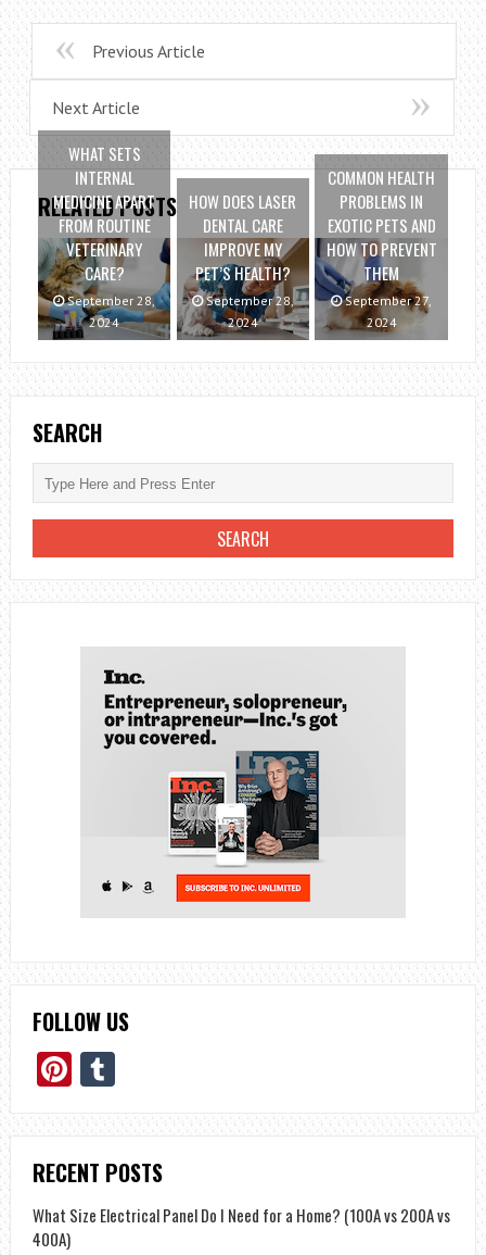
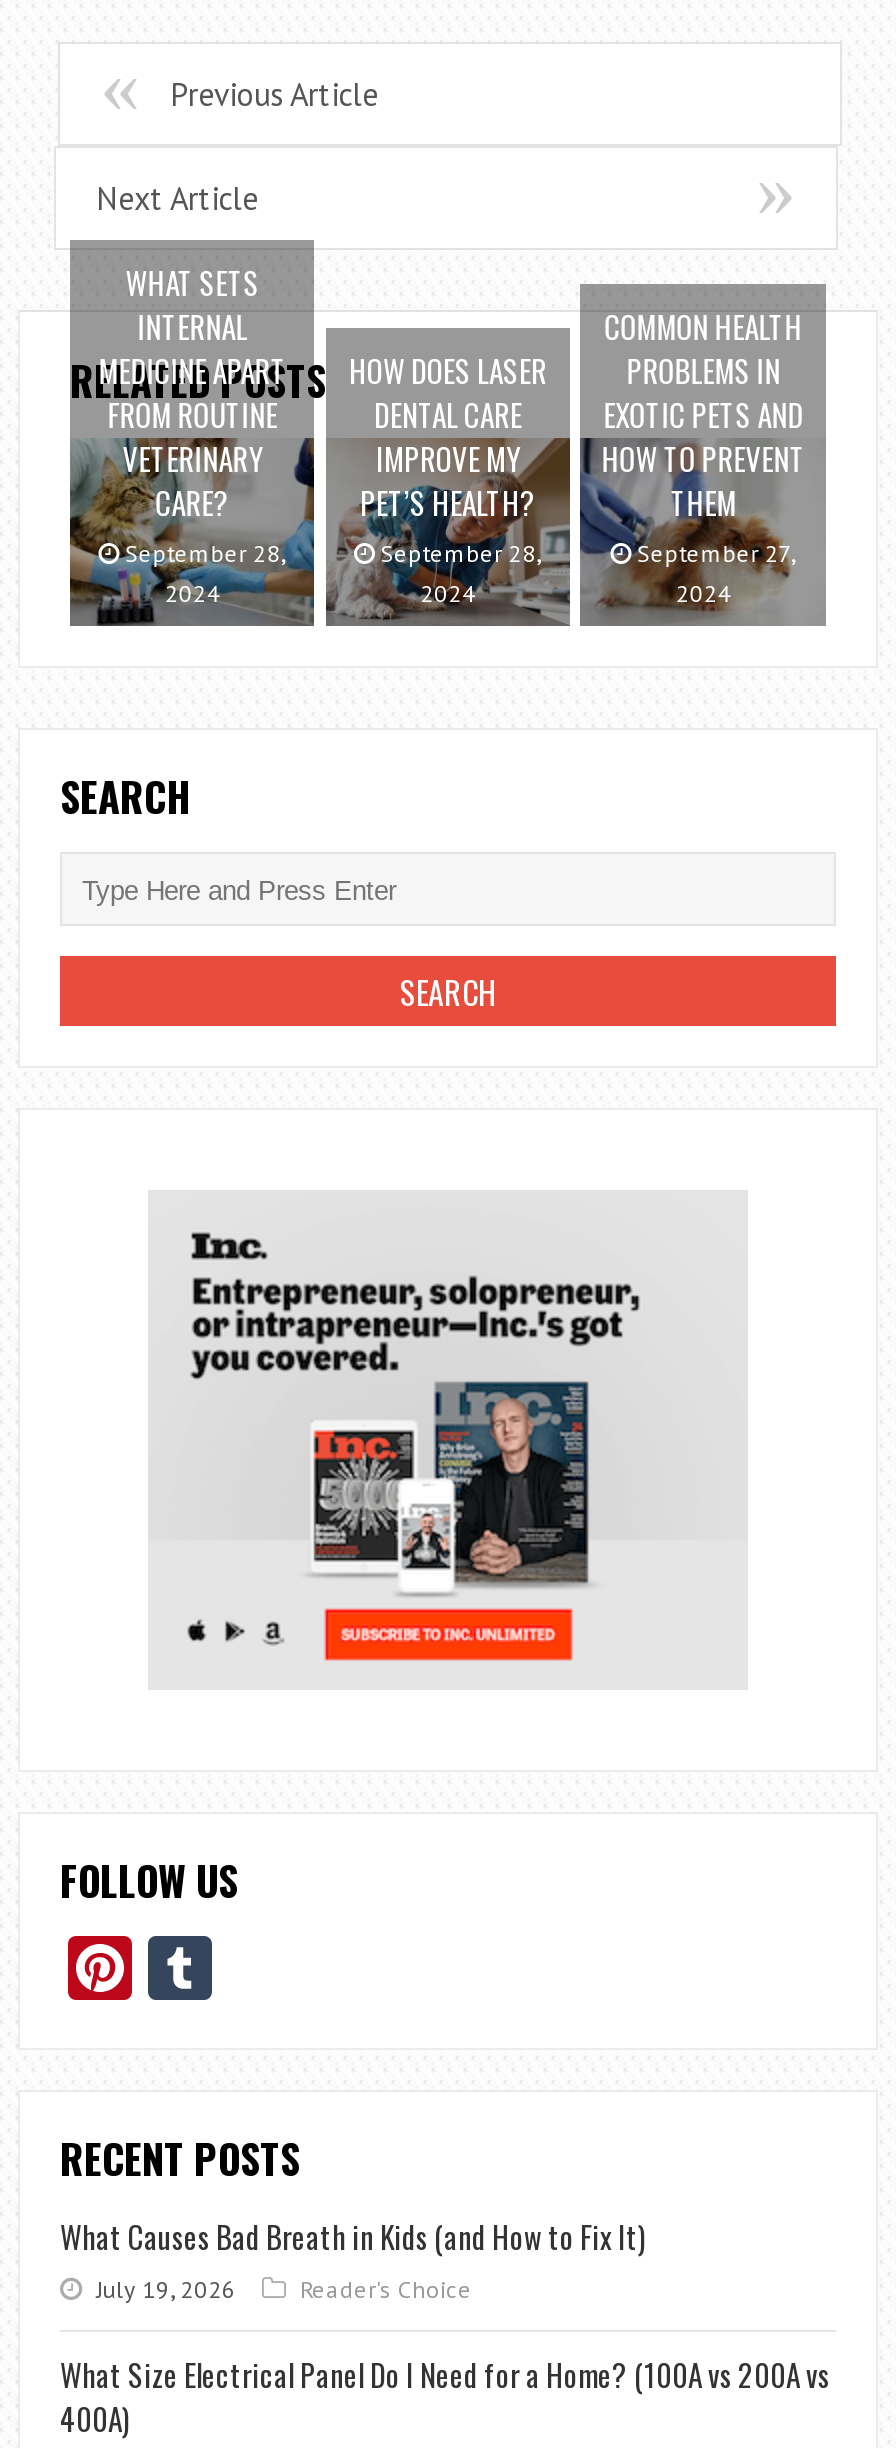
none -> [60,2214,646,2304] What Causes Bad Breath in Kids (and How to Fix It) | July 19, 2026 | Reader's Choice

